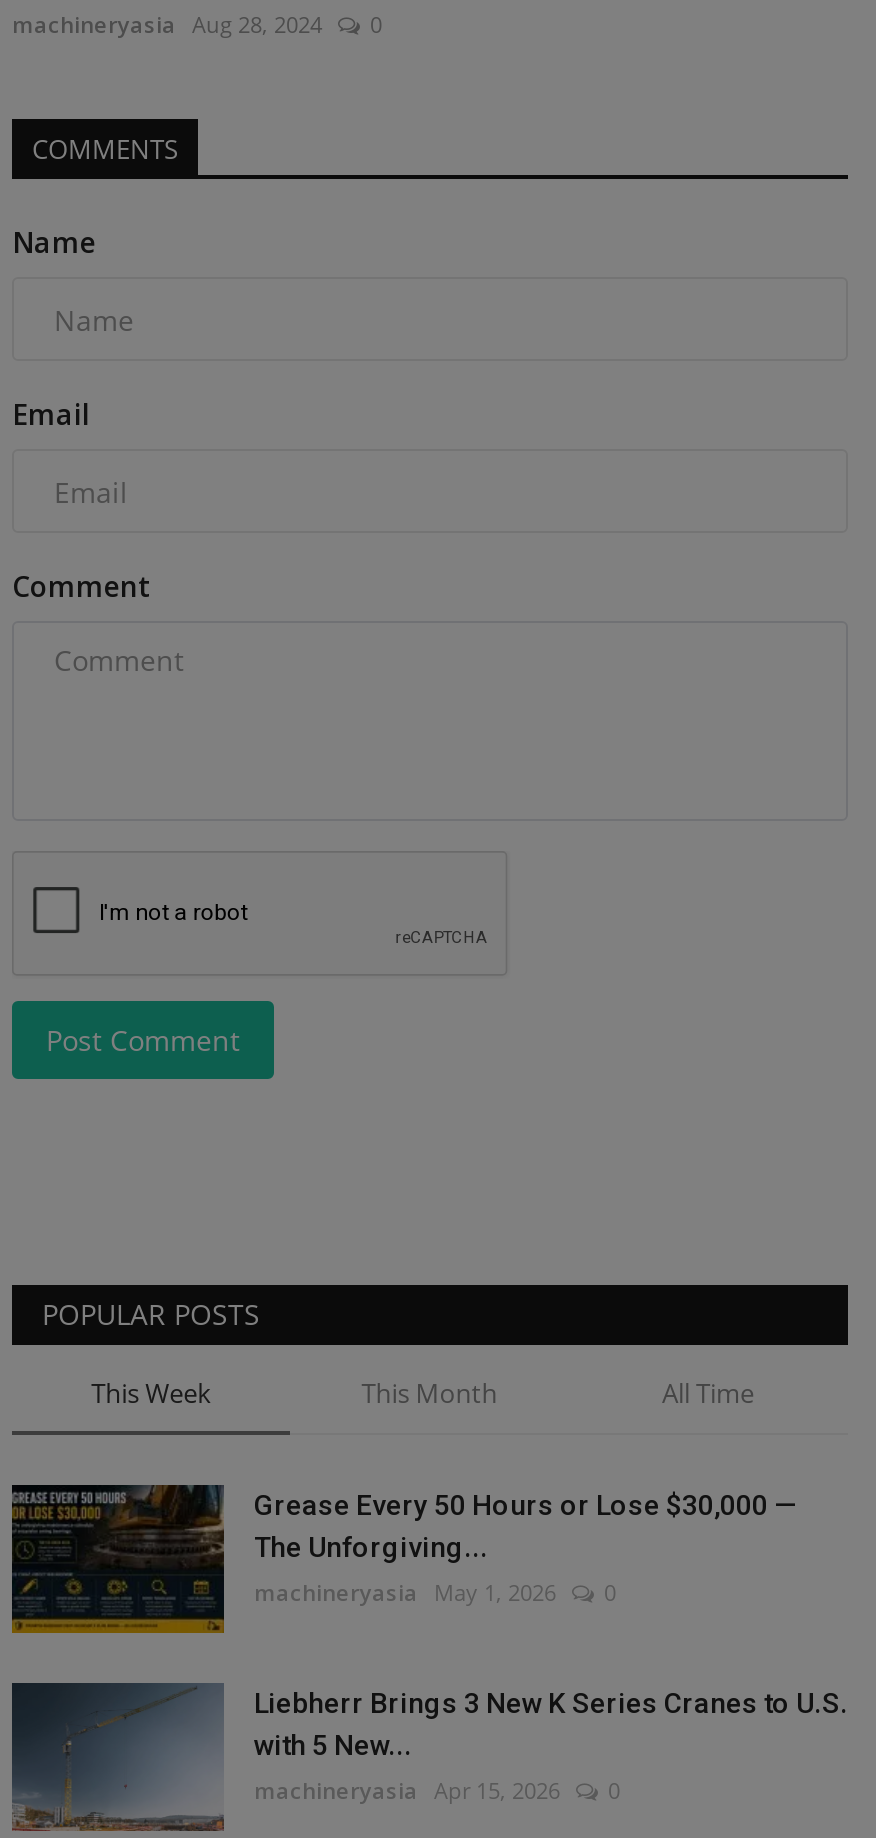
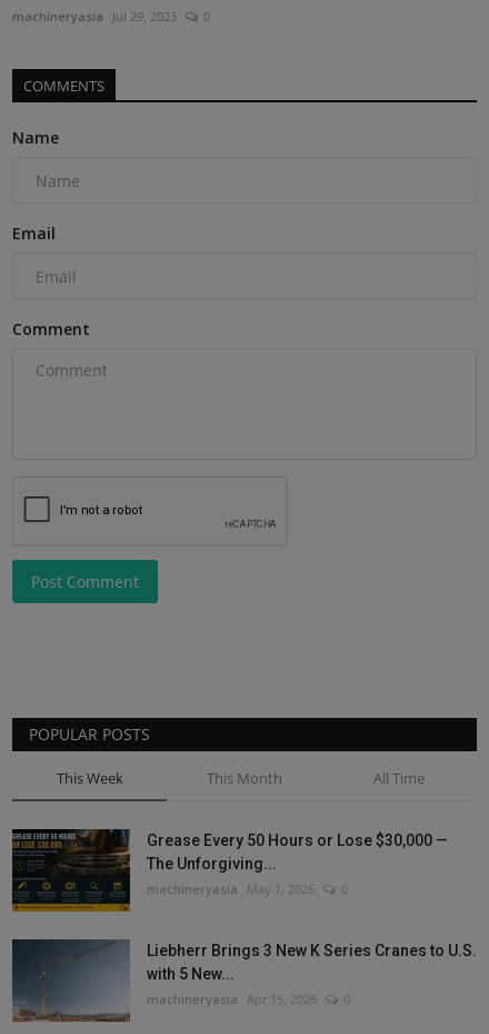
[12,9,322,39] machineryasia Aug 28, 2024 -> [12,8,177,24] machineryasia Jul 29, 2023

